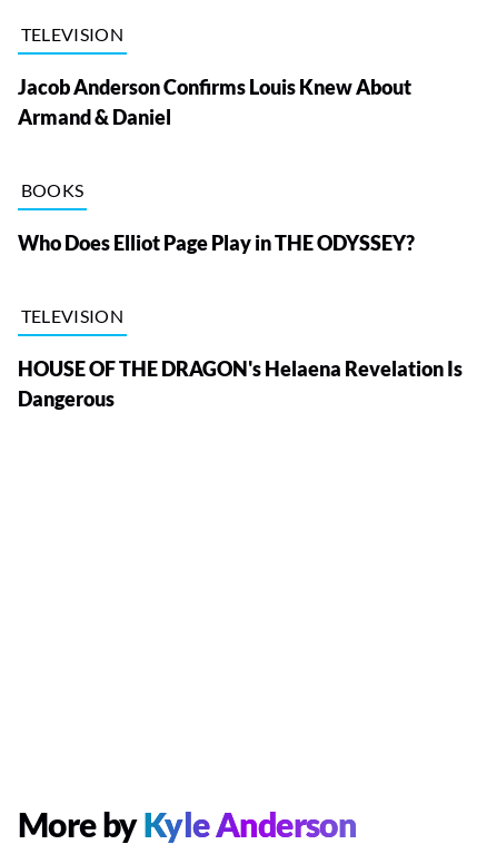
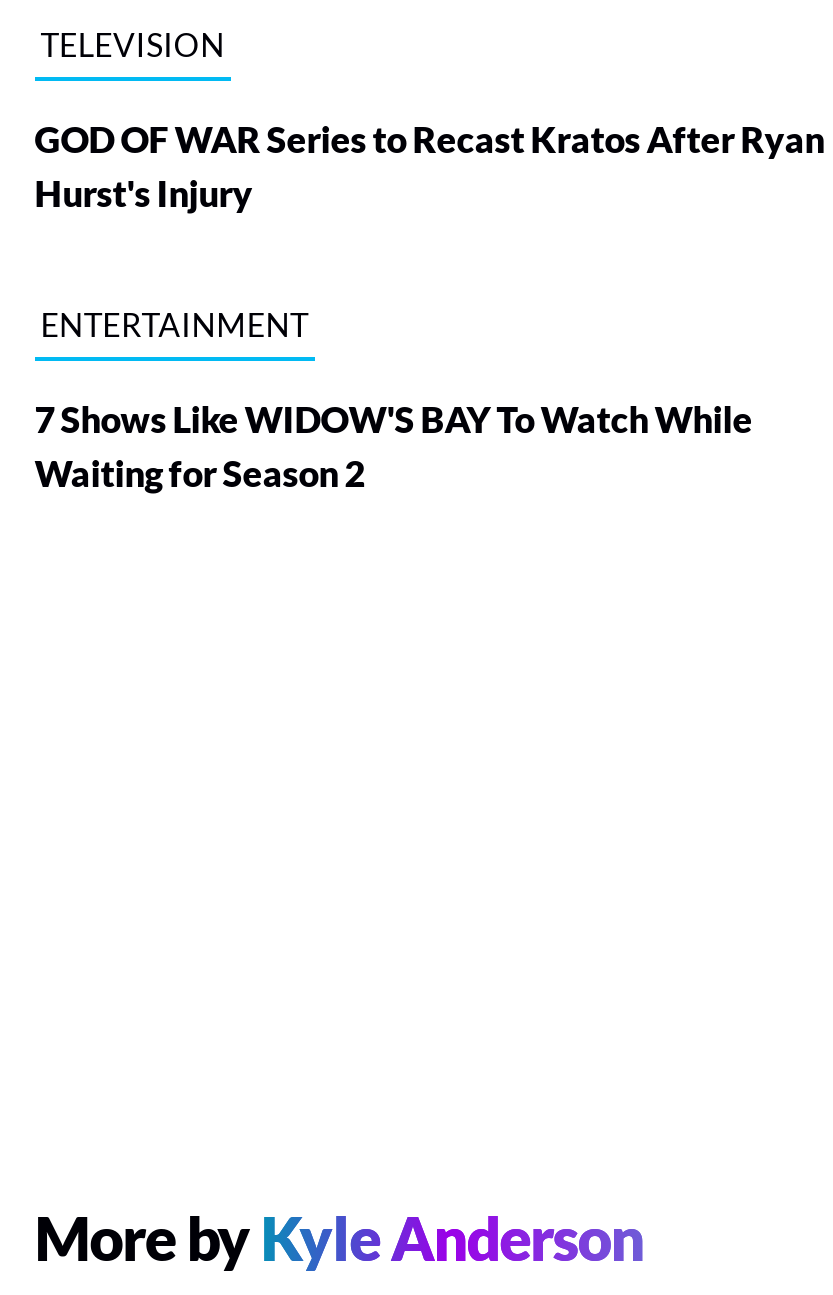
[17,74,462,410] Jacob Anderson Confirms Louis Knew About | Armand & Daniel | BOOKS | Who Does Elliot Page Play in THE ODYSSEY? | TELEVISION | HOUSE OF THE DRAGON's Helaena Revelation Is | Dangerous -> [34,116,824,494] GOD OF WAR Series to Recast Kratos After Ryan | Hurst's Injury | ENTERTAINMENT | 7 Shows Like WIDOW'S BAY To Watch While | Waiting for Season 2

